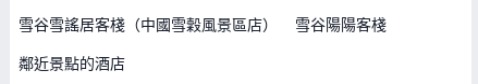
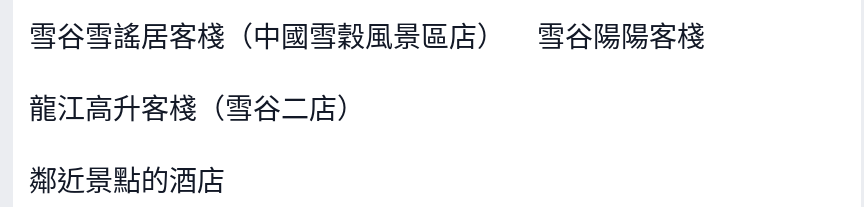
none -> [29,93,365,125] 龍江高升客棧（雪谷二店）

